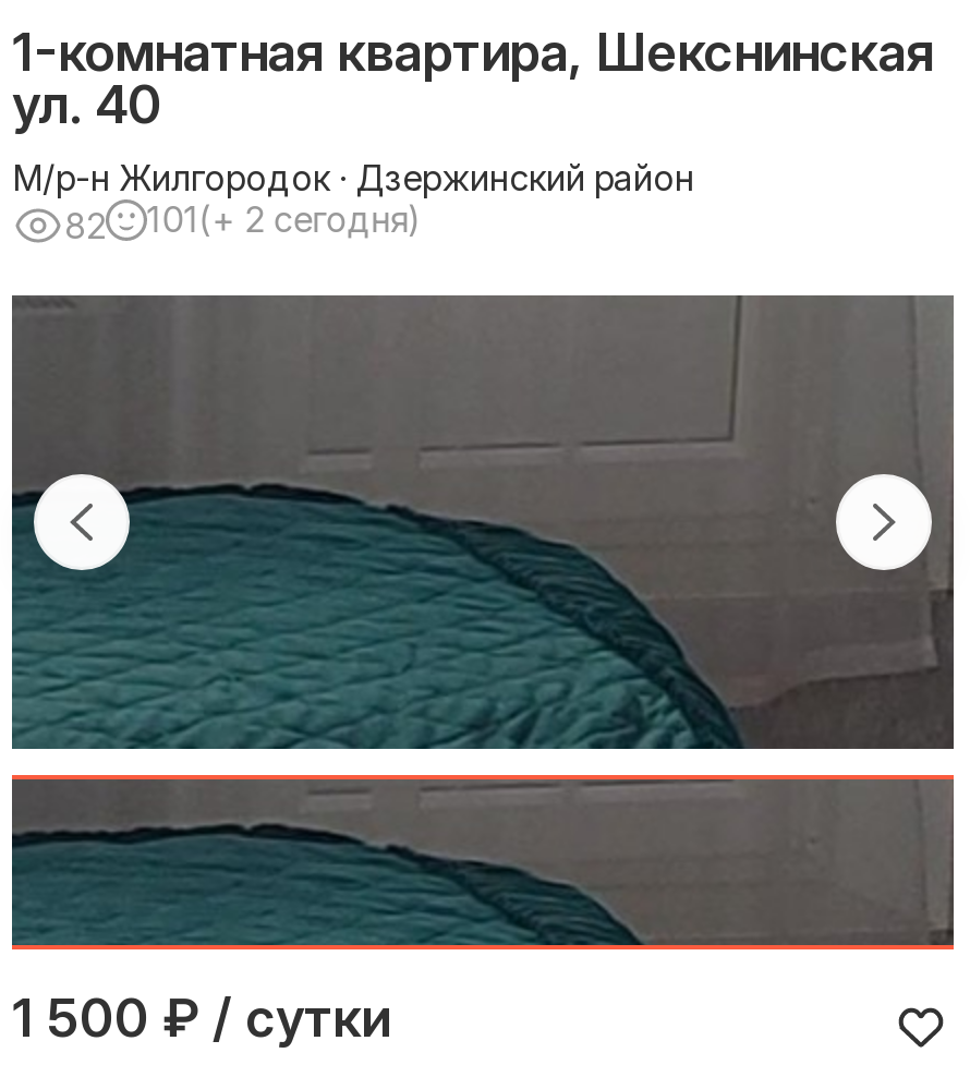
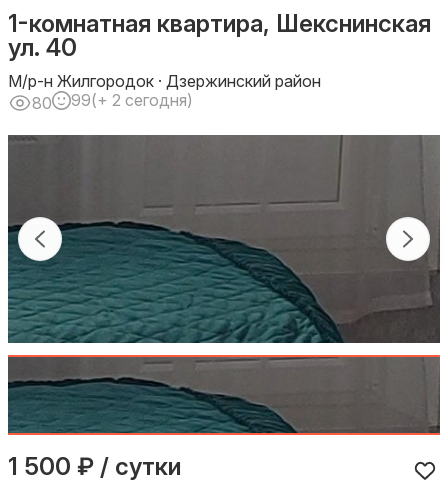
[64,204,106,247] 82 -> [32,93,52,113] 80
[147,198,421,242] 101 (+ 2 сегодня) -> [71,90,193,110] 99 (+ 2 сегодня)

